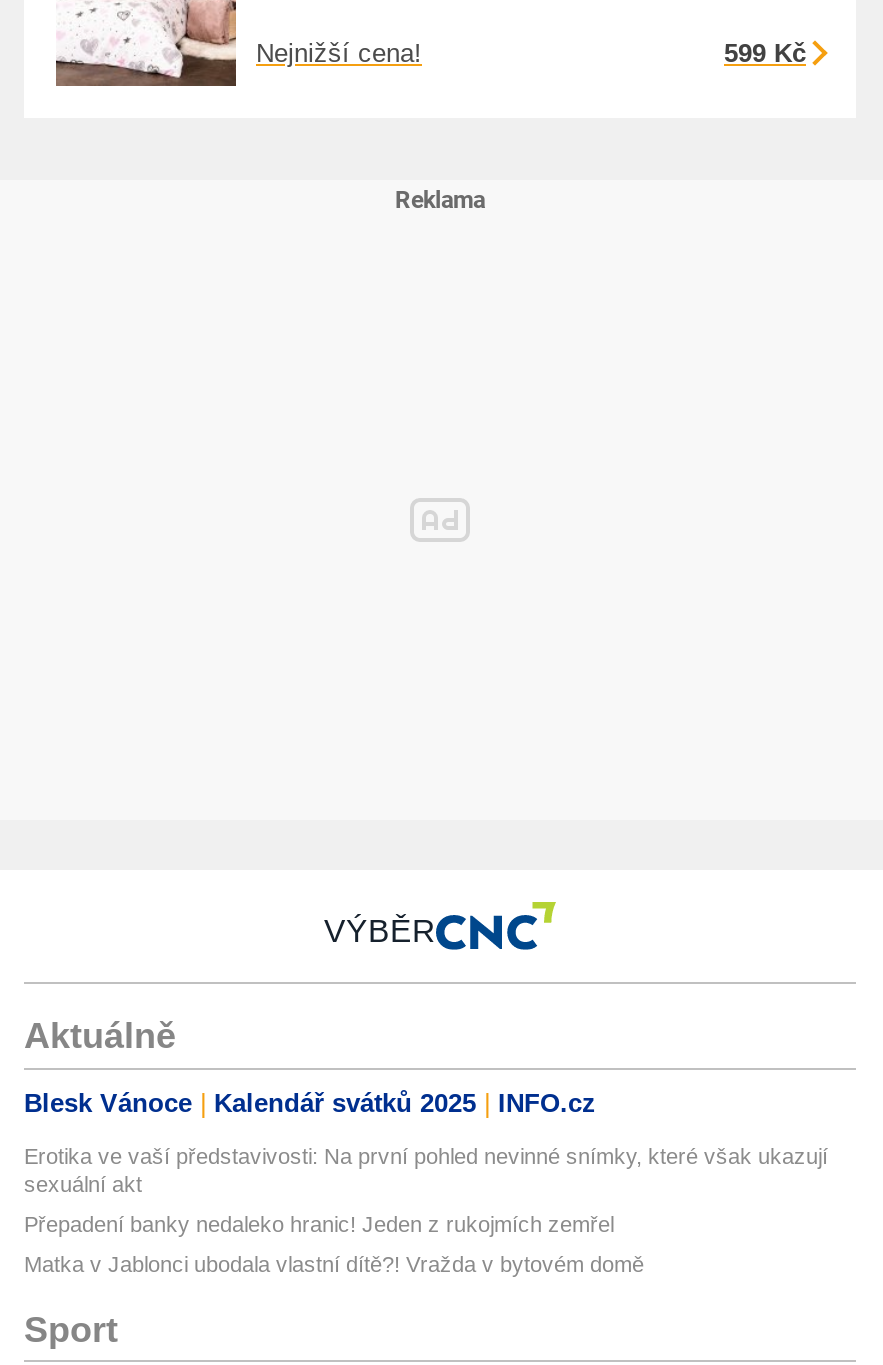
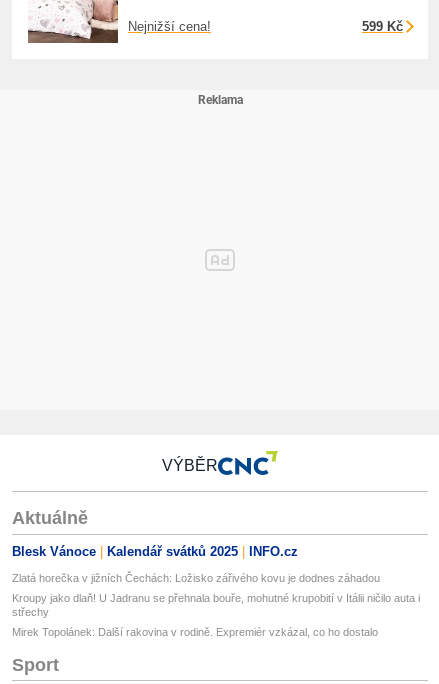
[24,1143,828,1195] Erotika ve vaší představivosti: Na první pohled nevinné snímky, které však ukazují | sexuální akt -> [12,572,380,584] Zlatá horečka v jižních Čechách: Ložisko zářivého kovu je dodnes záhadou
[24,1211,614,1235] Přepadení banky nedaleko hranic! Jeden z rukojmích zemřel -> [12,592,420,618] Kroupy jako dlaň! U Jadranu se přehnala bouře, mohutné krupobití v Itálii ničilo auta i | střechy
[24,1251,644,1275] Matka v Jablonci ubodala vlastní dítě?! Vražda v bytovém domě -> [12,626,378,638] Mirek Topolánek: Další rakovina v rodině. Expremiér vzkázal, co ho dostalo

